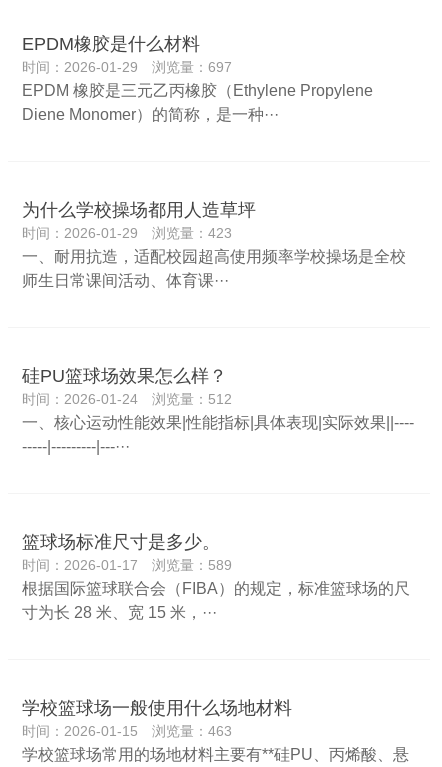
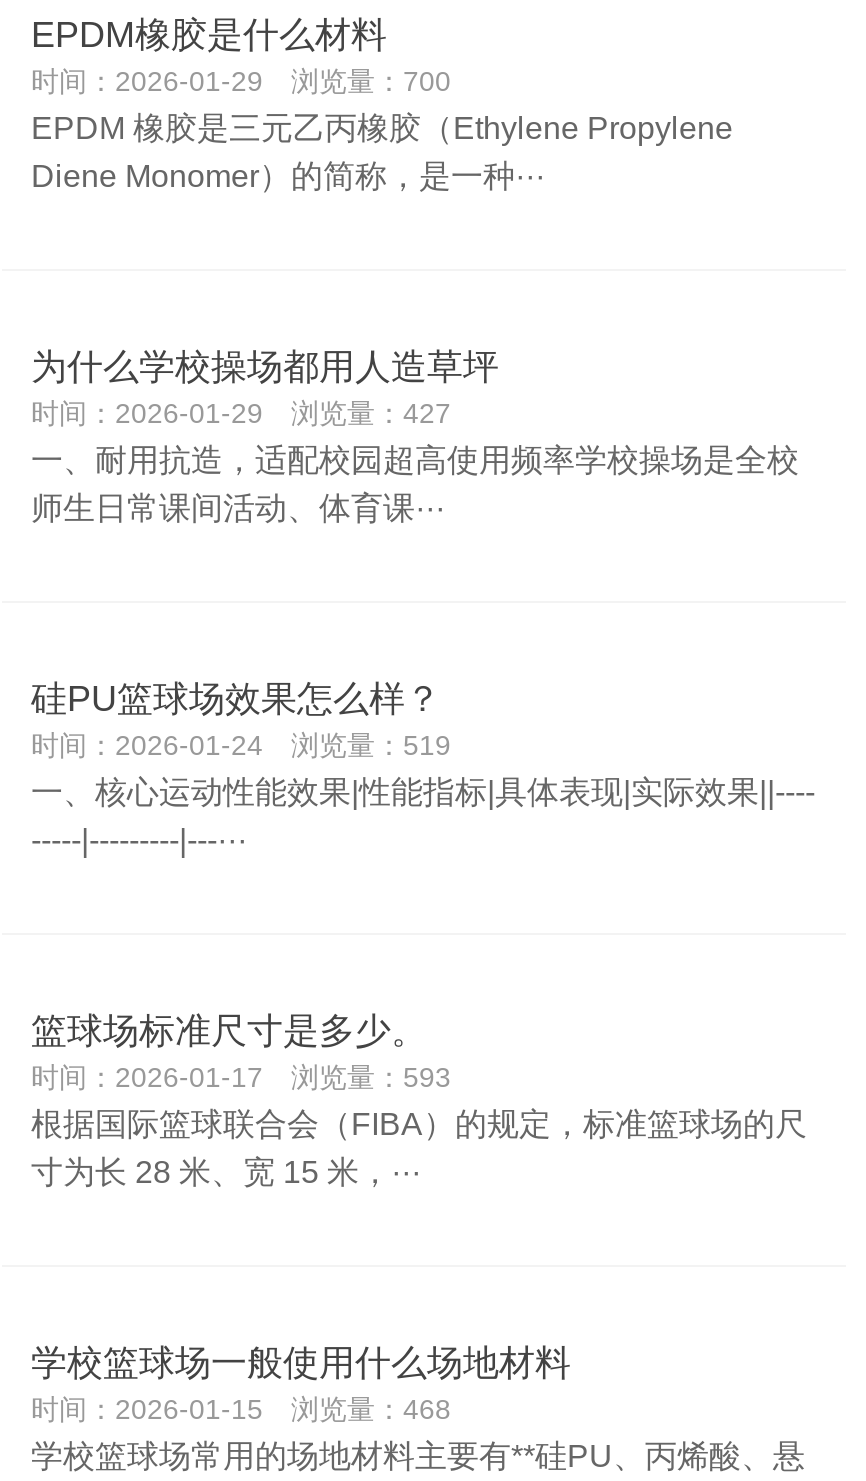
[22,59,232,75] 时间：2026-01-29 浏览量：697 -> [31,65,451,97] 时间：2026-01-29 浏览量：700
[22,225,232,241] 时间：2026-01-29 浏览量：423 -> [31,397,451,429] 时间：2026-01-29 浏览量：427
[22,391,232,407] 时间：2026-01-24 浏览量：512 -> [31,729,451,761] 时间：2026-01-24 浏览量：519
[22,557,232,573] 时间：2026-01-17 浏览量：589 -> [31,1061,451,1093] 时间：2026-01-17 浏览量：593
[22,723,232,739] 时间：2026-01-15 浏览量：463 -> [31,1393,451,1425] 时间：2026-01-15 浏览量：468

